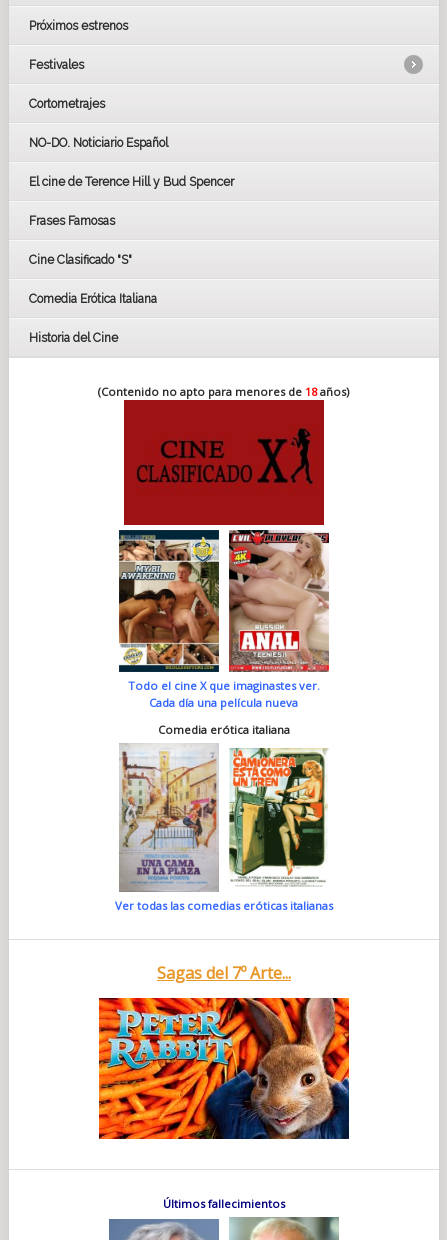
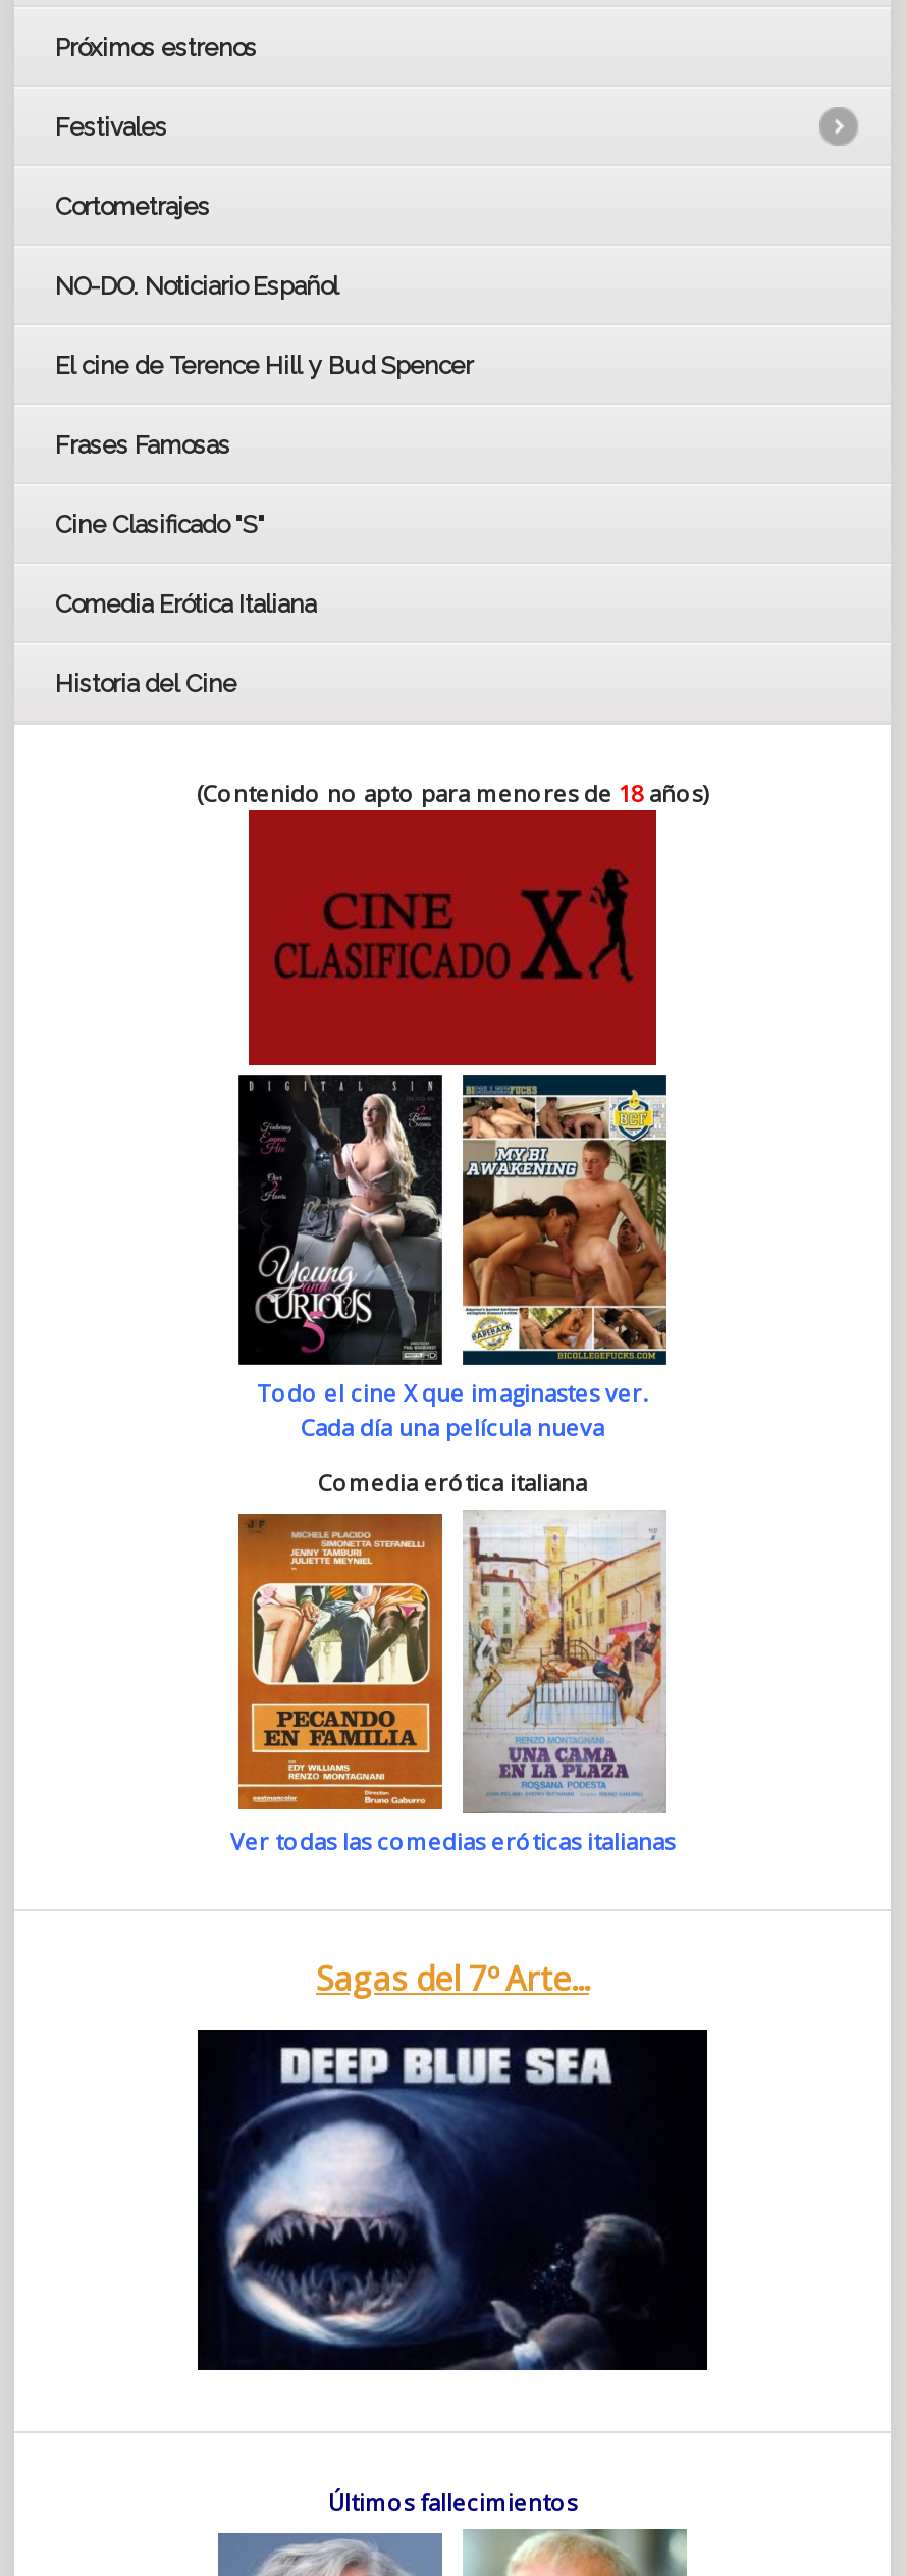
[118,530,220,672] [image] -> [236,1075,444,1365] [image]
[228,529,330,673] [image] -> [461,1073,669,1367] [image]
[119,744,219,893] [image] -> [236,1512,444,1813] [image]
[229,744,328,892] [image] -> [461,1510,666,1816] [image]
[98,997,350,1140] [image] -> [196,2028,709,2372] [image]

